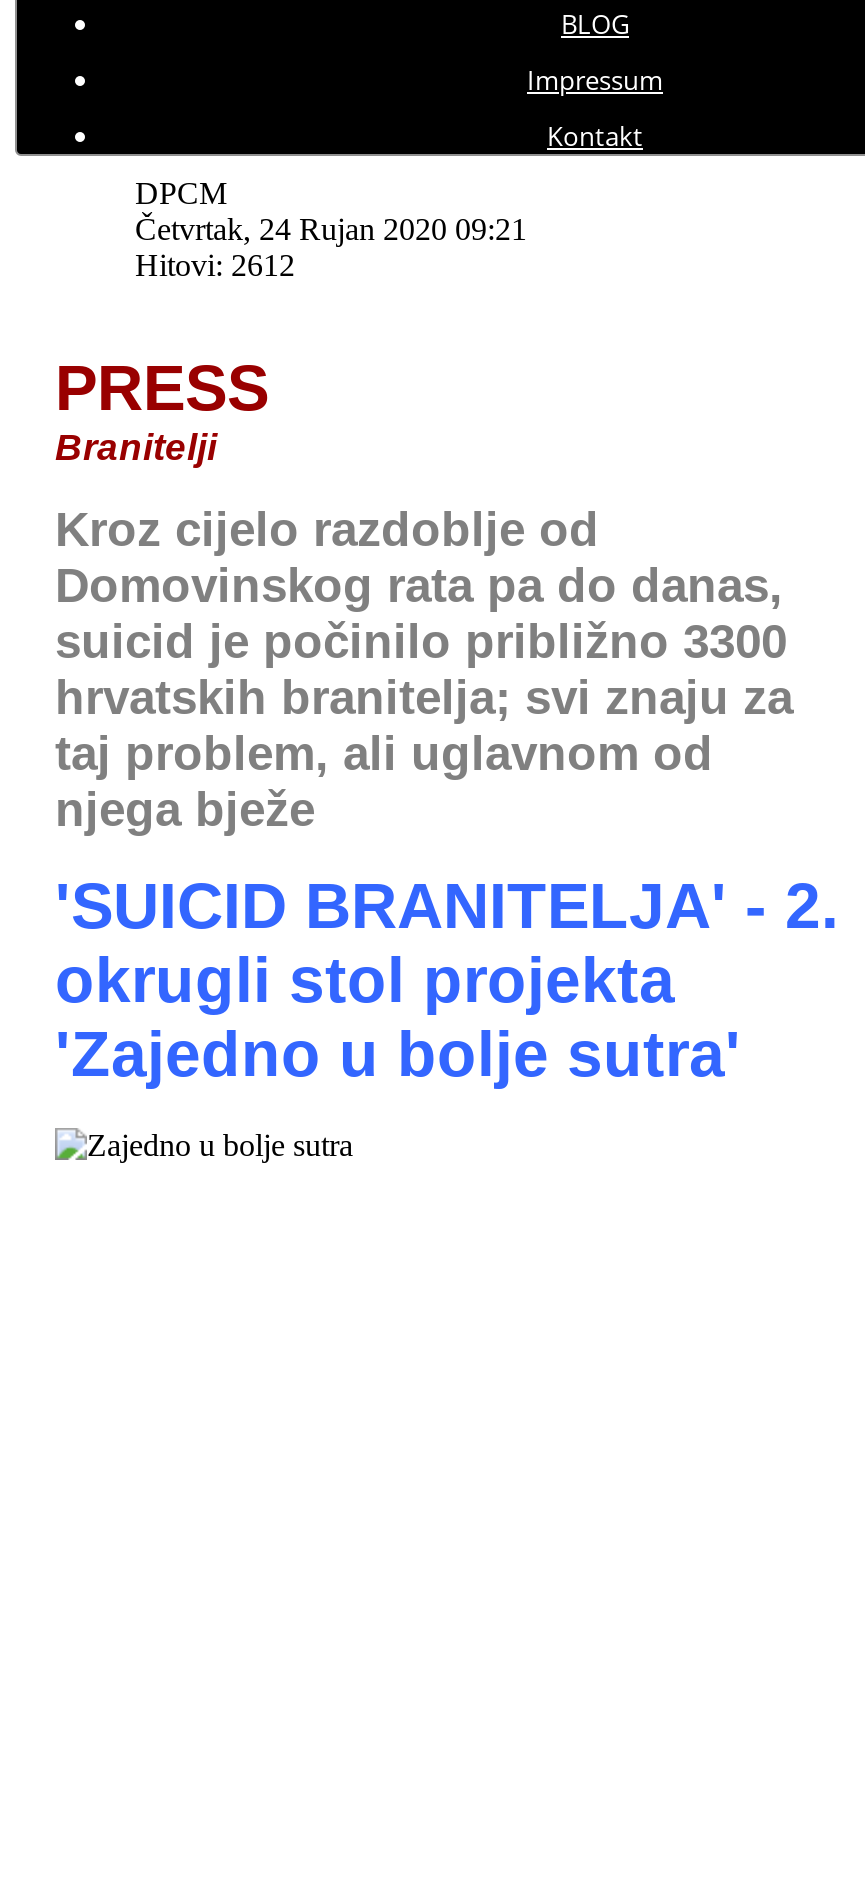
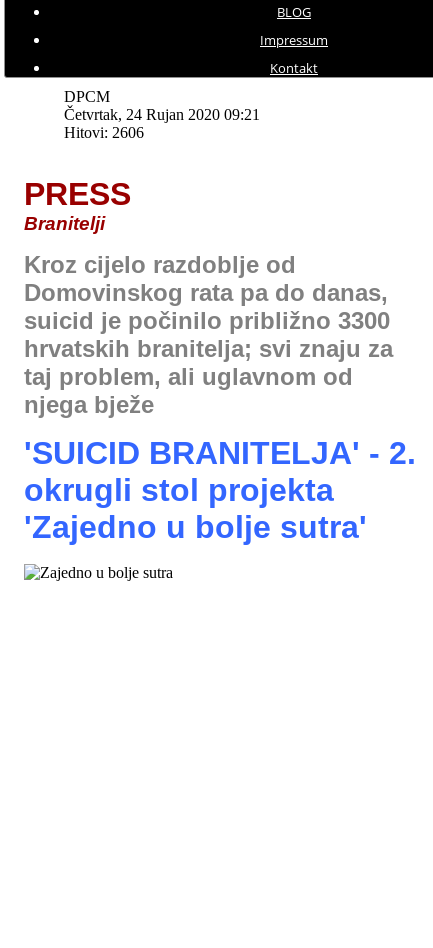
[135,249,295,283] Hitovi: 2612 -> [64,124,144,141] Hitovi: 2606

